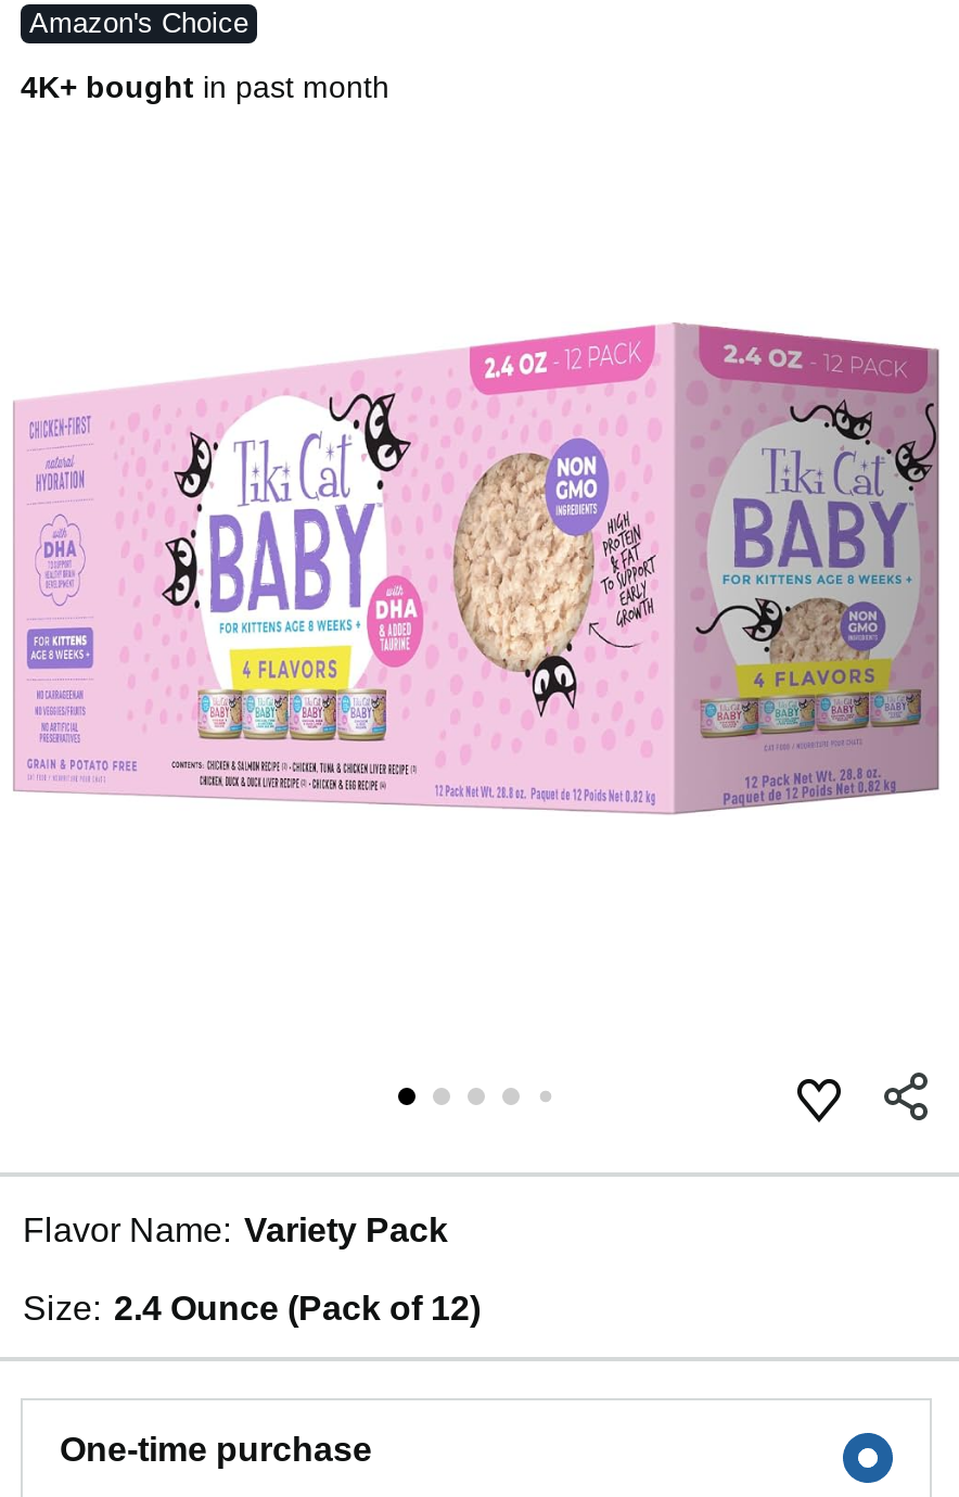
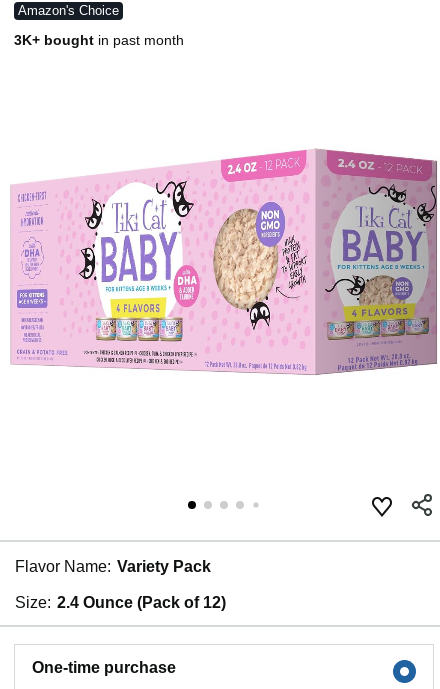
[21,69,389,104] 4K+ bought in past month -> [14,32,184,48] 3K+ bought in past month

